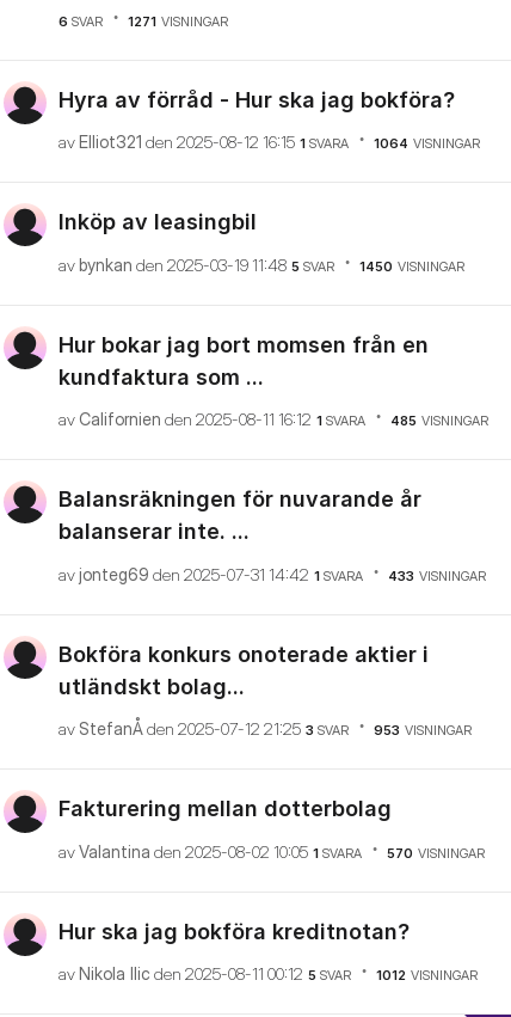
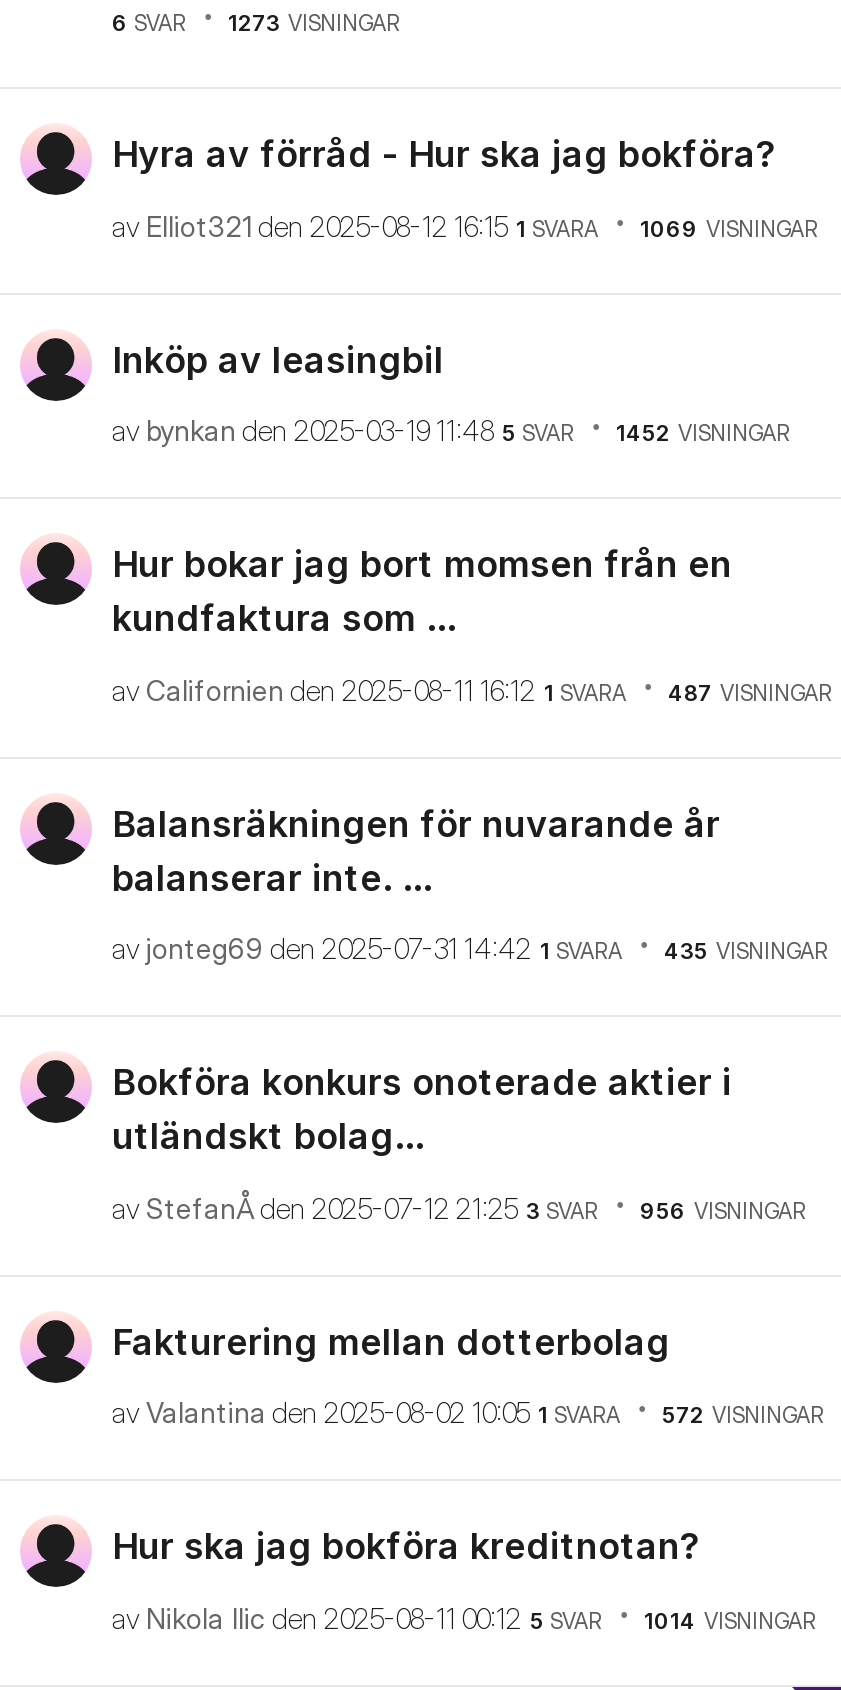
[59,13,228,29] 6 SVAR 1271 VISNINGAR -> [112,9,400,37] 6 SVAR 1273 VISNINGAR
[59,131,480,152] av Elliot321 den 2025-08-12 16:15 1 SVARA 1064 VISNINGAR -> [112,208,818,242] av Elliot321 den 2025-08-12 16:15 1 SVARA 1069 VISNINGAR
[59,254,464,274] av bynkan den 2025-03-19 11:48 5 SVAR 1450 VISNINGAR -> [112,413,790,447] av bynkan den 2025-03-19 11:48 5 SVAR 1452 VISNINGAR
[59,409,488,429] av Californien den 2025-08-11 16:12 1 SVARA 485 VISNINGAR -> [112,672,832,706] av Californien den 2025-08-11 16:12 1 SVARA 487 VISNINGAR
[59,563,486,584] av jonteg69 den 2025-07-31 14:42 1 SVARA 433 VISNINGAR -> [112,931,828,965] av jonteg69 den 2025-07-31 14:42 1 SVARA 435 VISNINGAR
[59,718,472,739] av StefanÅ den 2025-07-12 21:25 3 SVAR 953 VISNINGAR -> [112,1190,806,1224] av StefanÅ den 2025-07-12 21:25 3 SVAR 956 VISNINGAR
[59,841,485,861] av Valantina den 2025-08-02 10:05 1 SVARA 570 VISNINGAR -> [112,1395,824,1429] av Valantina den 2025-08-02 10:05 1 SVARA 572 VISNINGAR
[59,963,478,984] av Nikola Ilic den 2025-08-11 00:12 5 SVAR 1012 VISNINGAR -> [112,1600,816,1634] av Nikola Ilic den 2025-08-11 00:12 5 SVAR 1014 VISNINGAR

